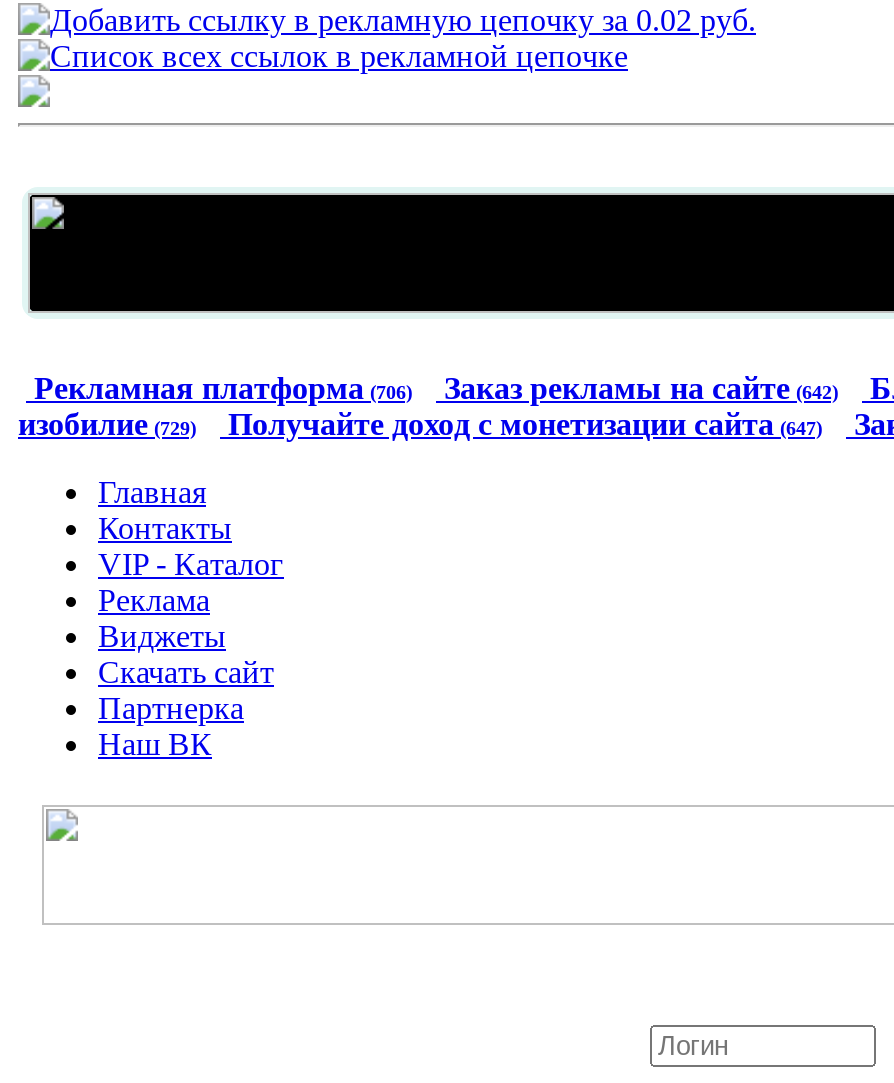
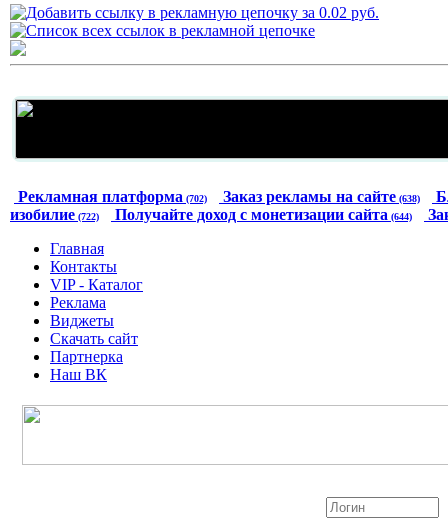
[26,371,412,405] Рекламная платформа (706) -> [14,188,207,205] Рекламная платформа (702)
[436,371,838,405] Заказ рекламы на сайте (642) -> [219,188,420,205] Заказ рекламы на сайте (638)
[18,407,196,441] изобилие (729) -> [10,206,99,223] изобилие (722)
[220,407,822,441] Получайте доход с монетизации сайта (647) -> [111,206,412,223] Получайте доход с монетизации сайта (644)

